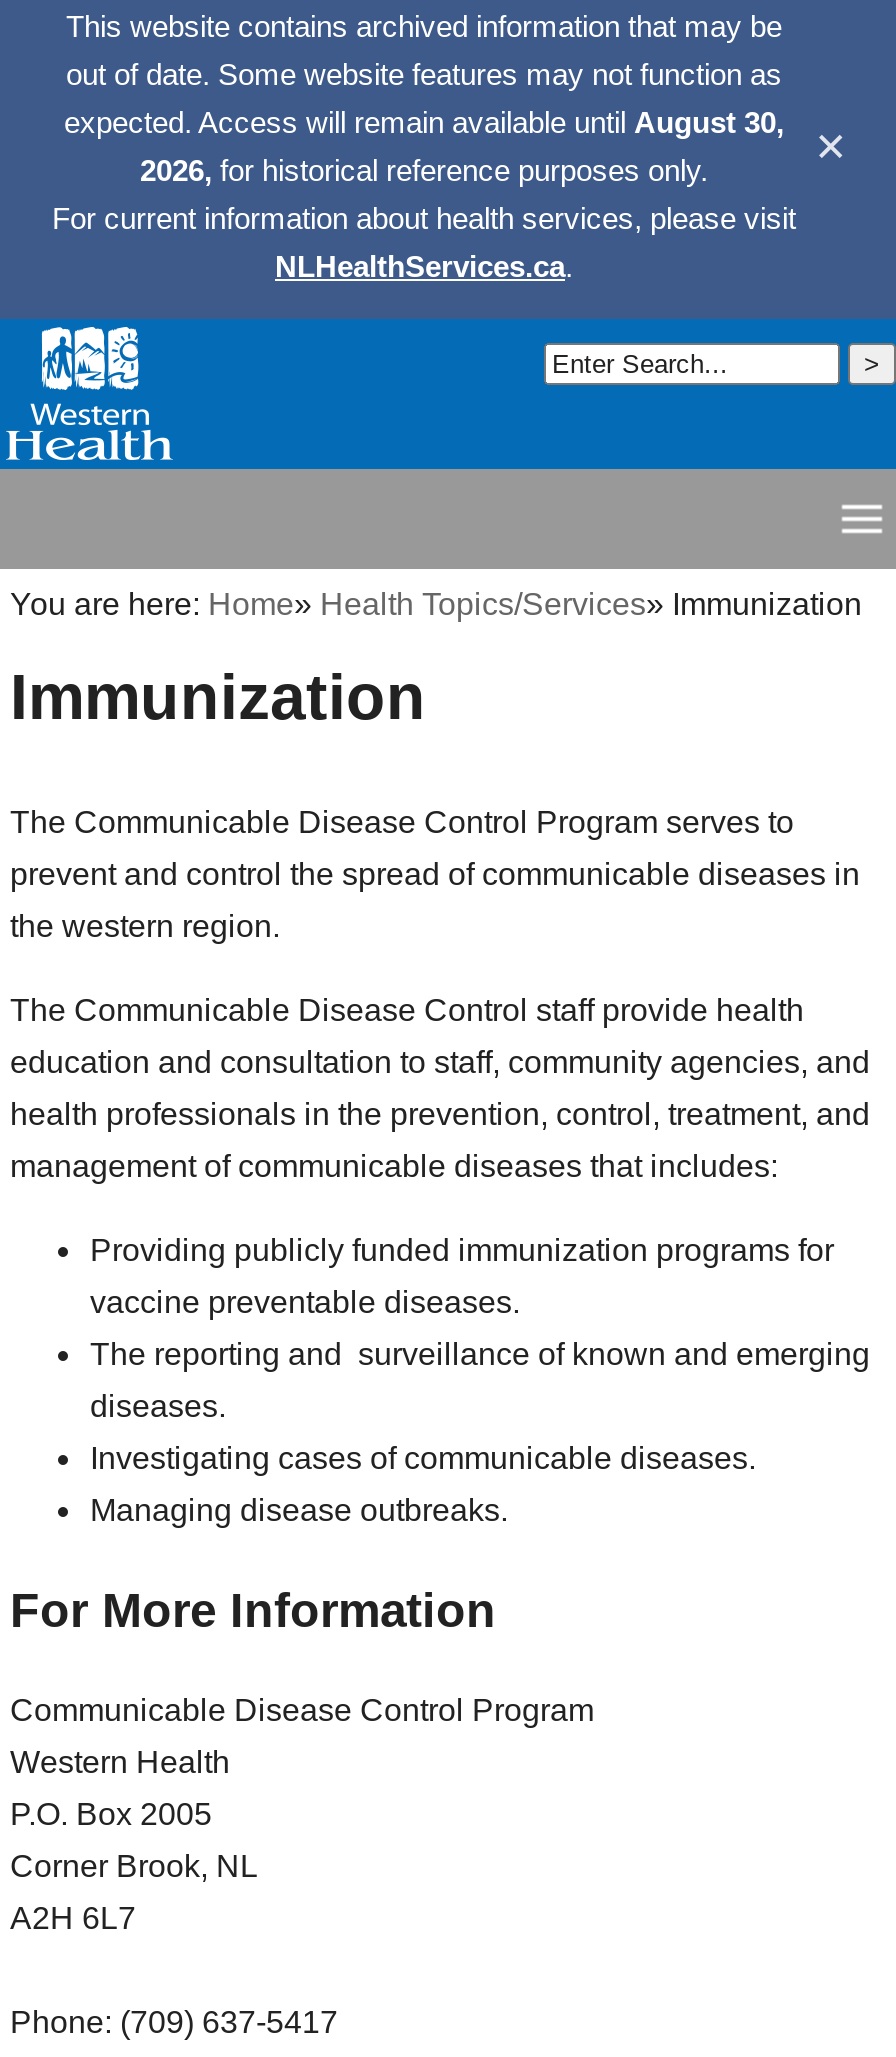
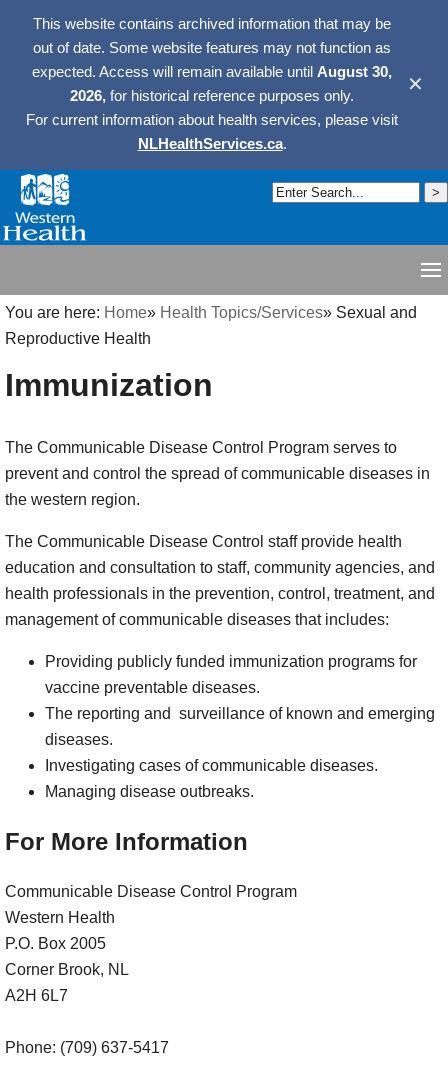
[10,587,862,621] You are here: Home» Health Topics/Services» Immunization -> [5,304,417,347] You are here: Home» Health Topics/Services» Sexual and | Reproductive Health

